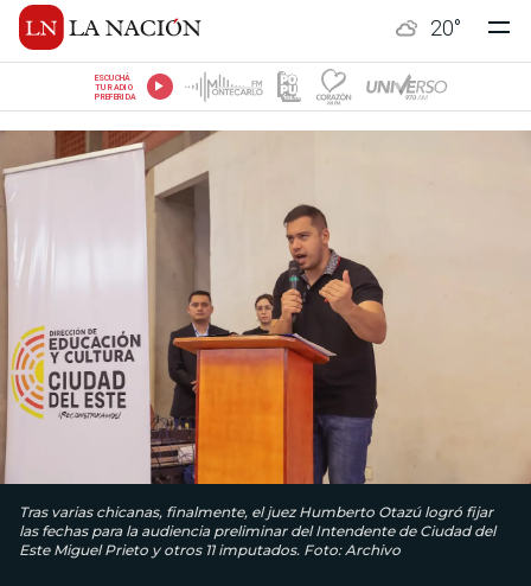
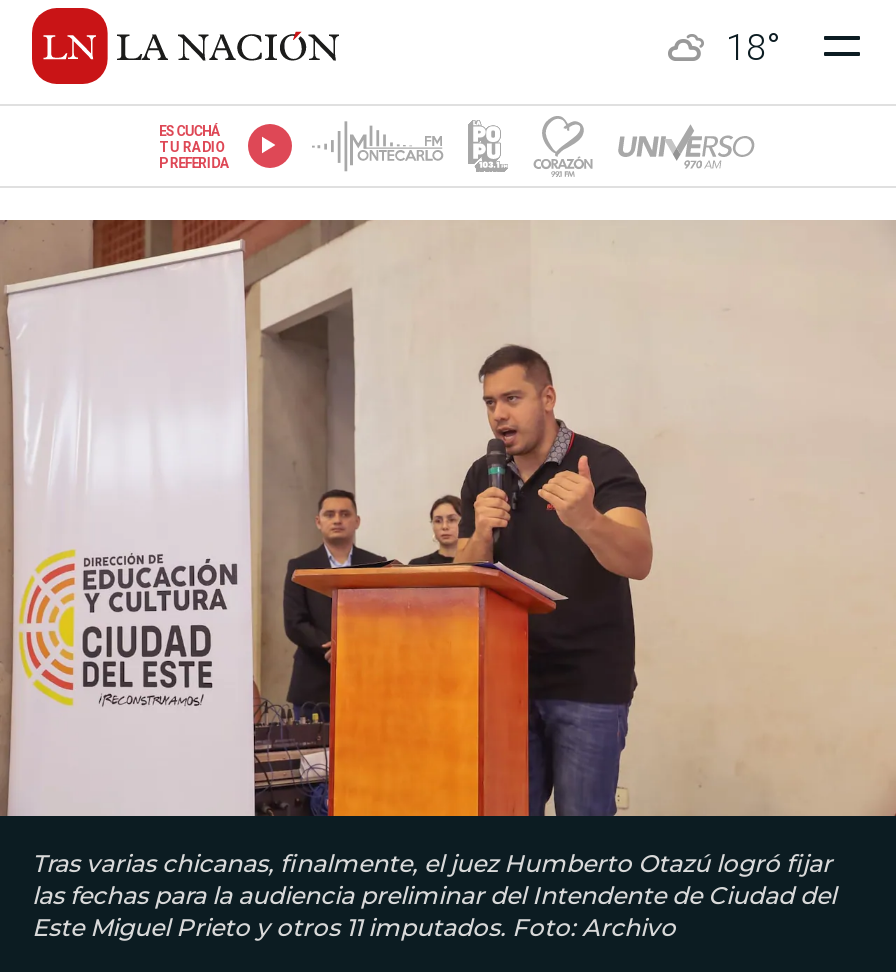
[430,15,461,40] 20° -> [726,26,778,68] 18°

